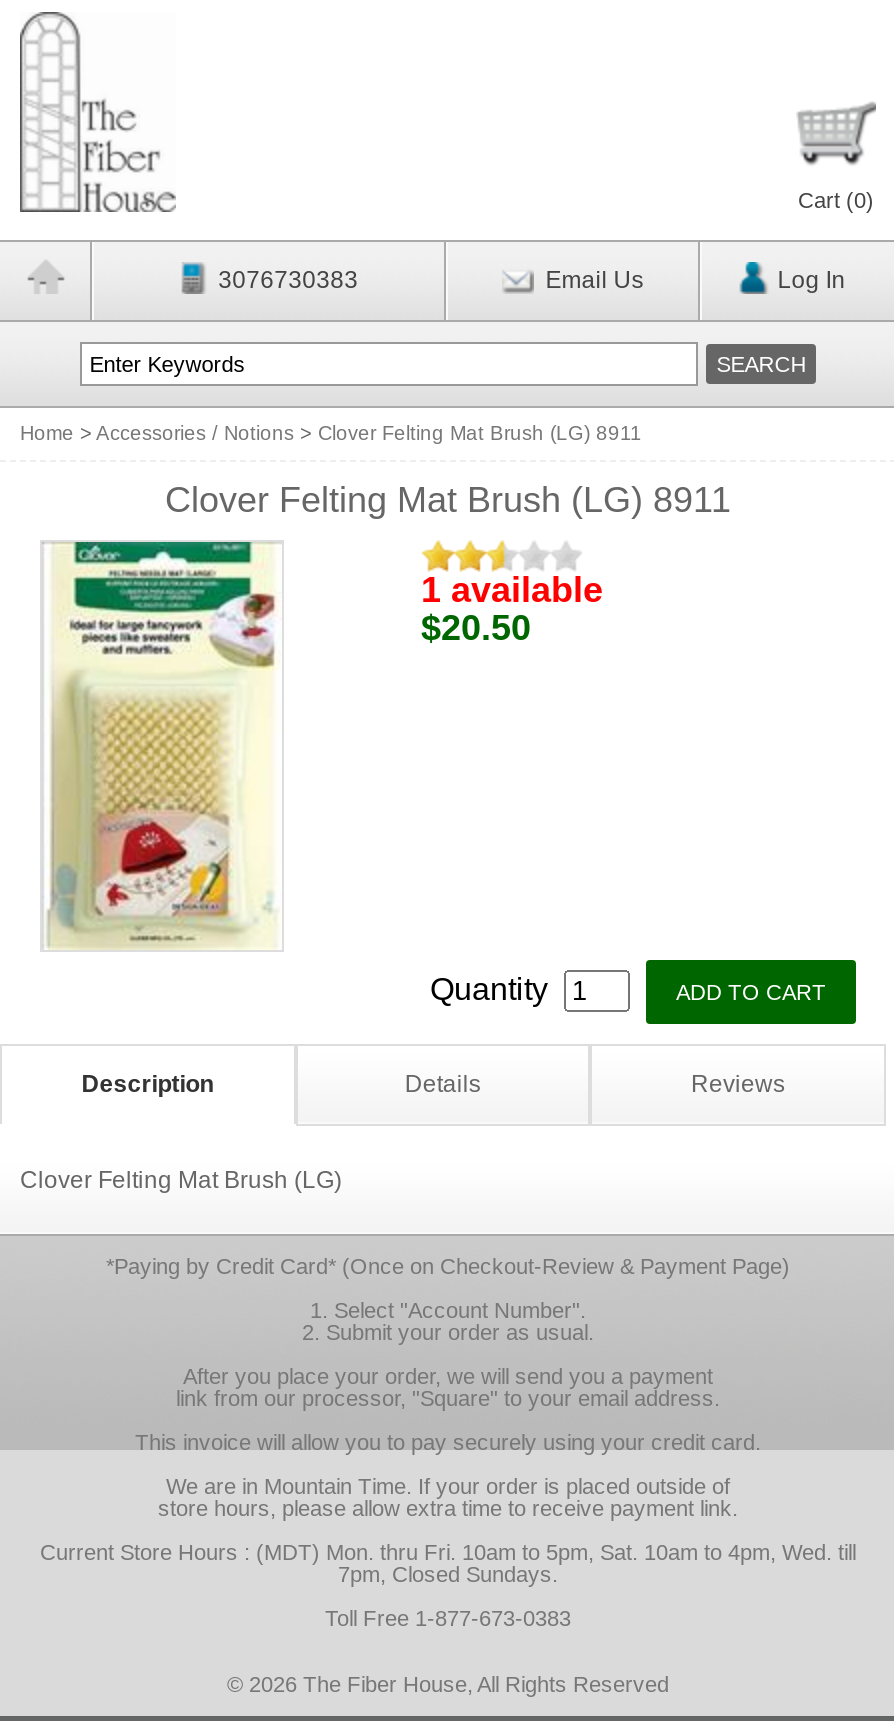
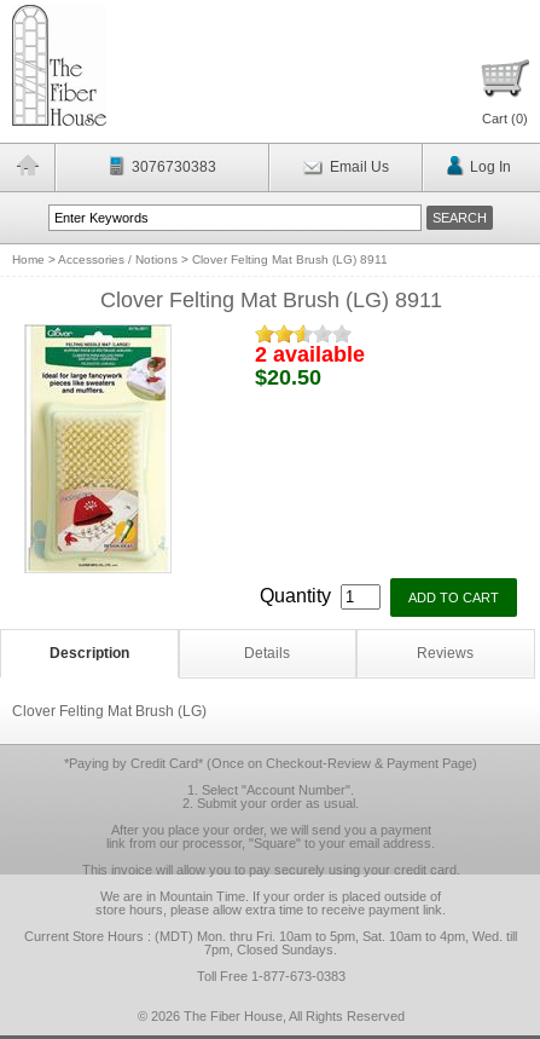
[421,570,603,610] 1 available -> [254,342,364,366] 2 available

